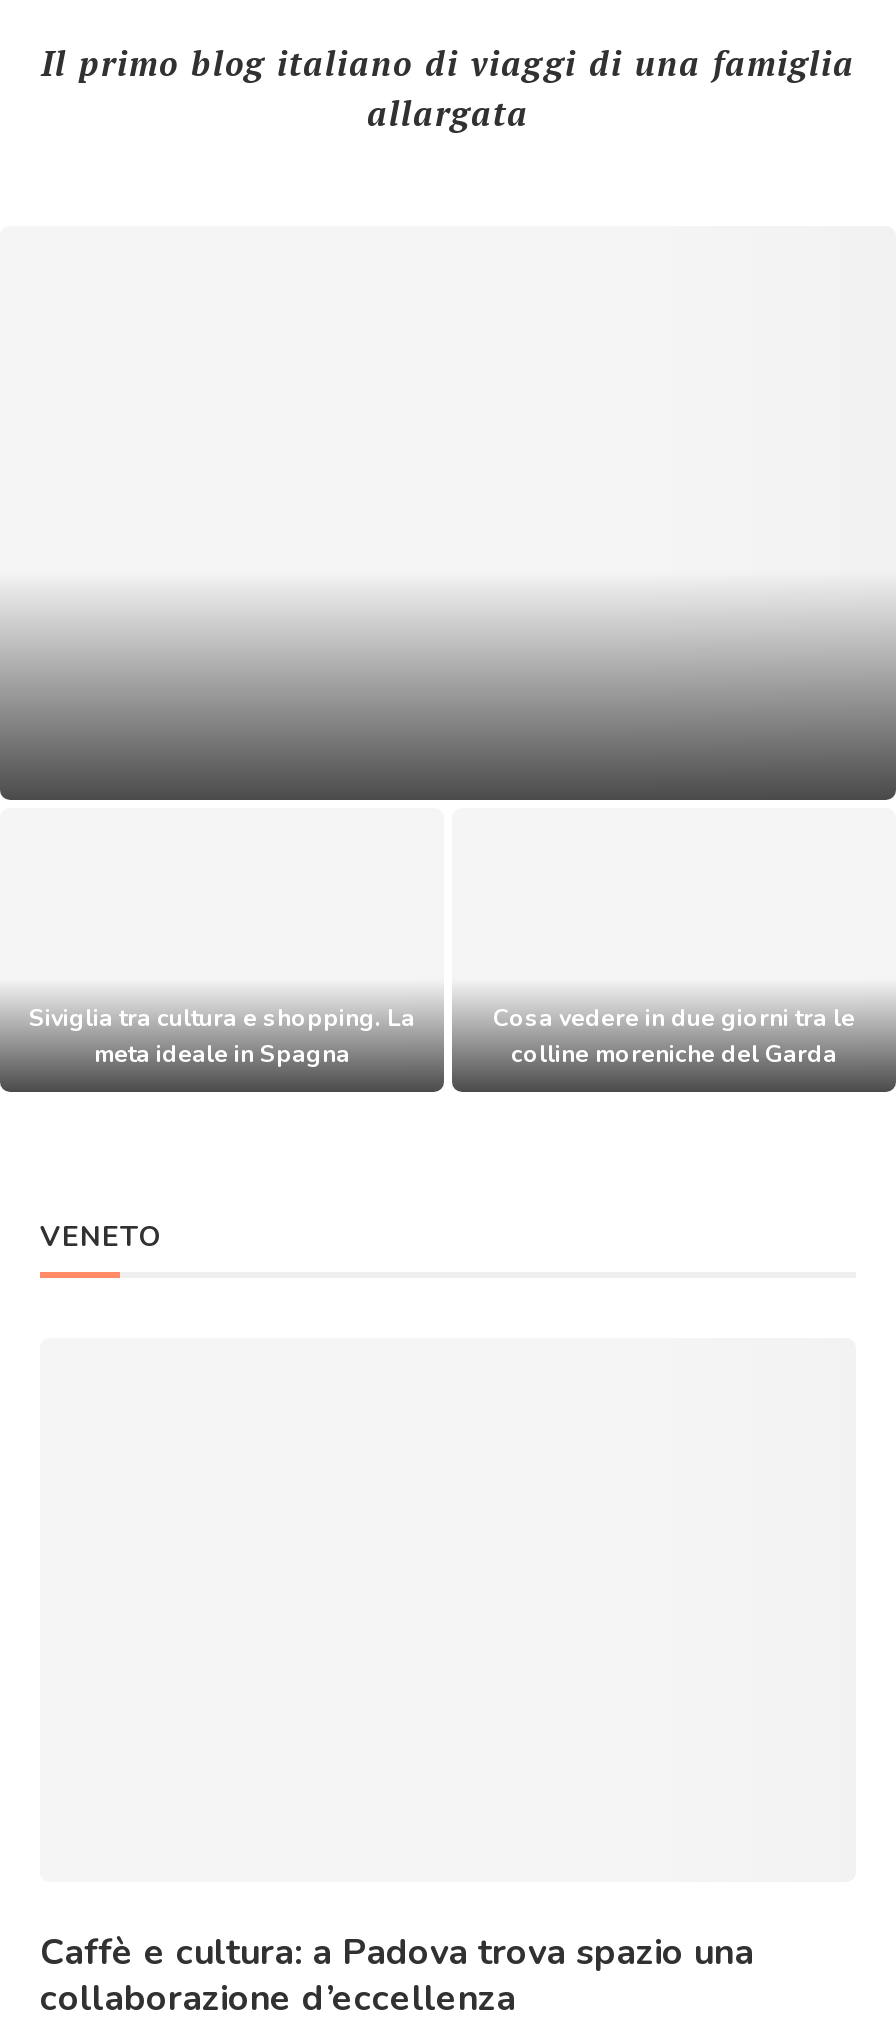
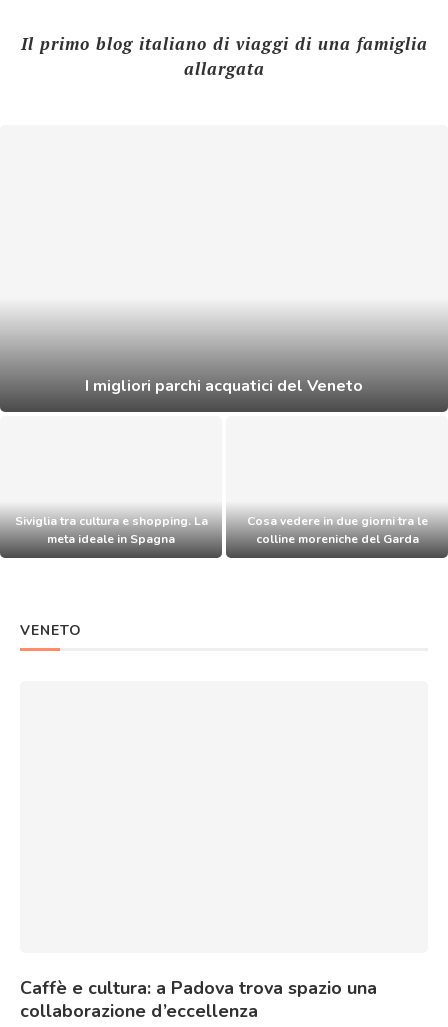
none -> [85,375,363,397] I migliori parchi acquatici del Veneto

